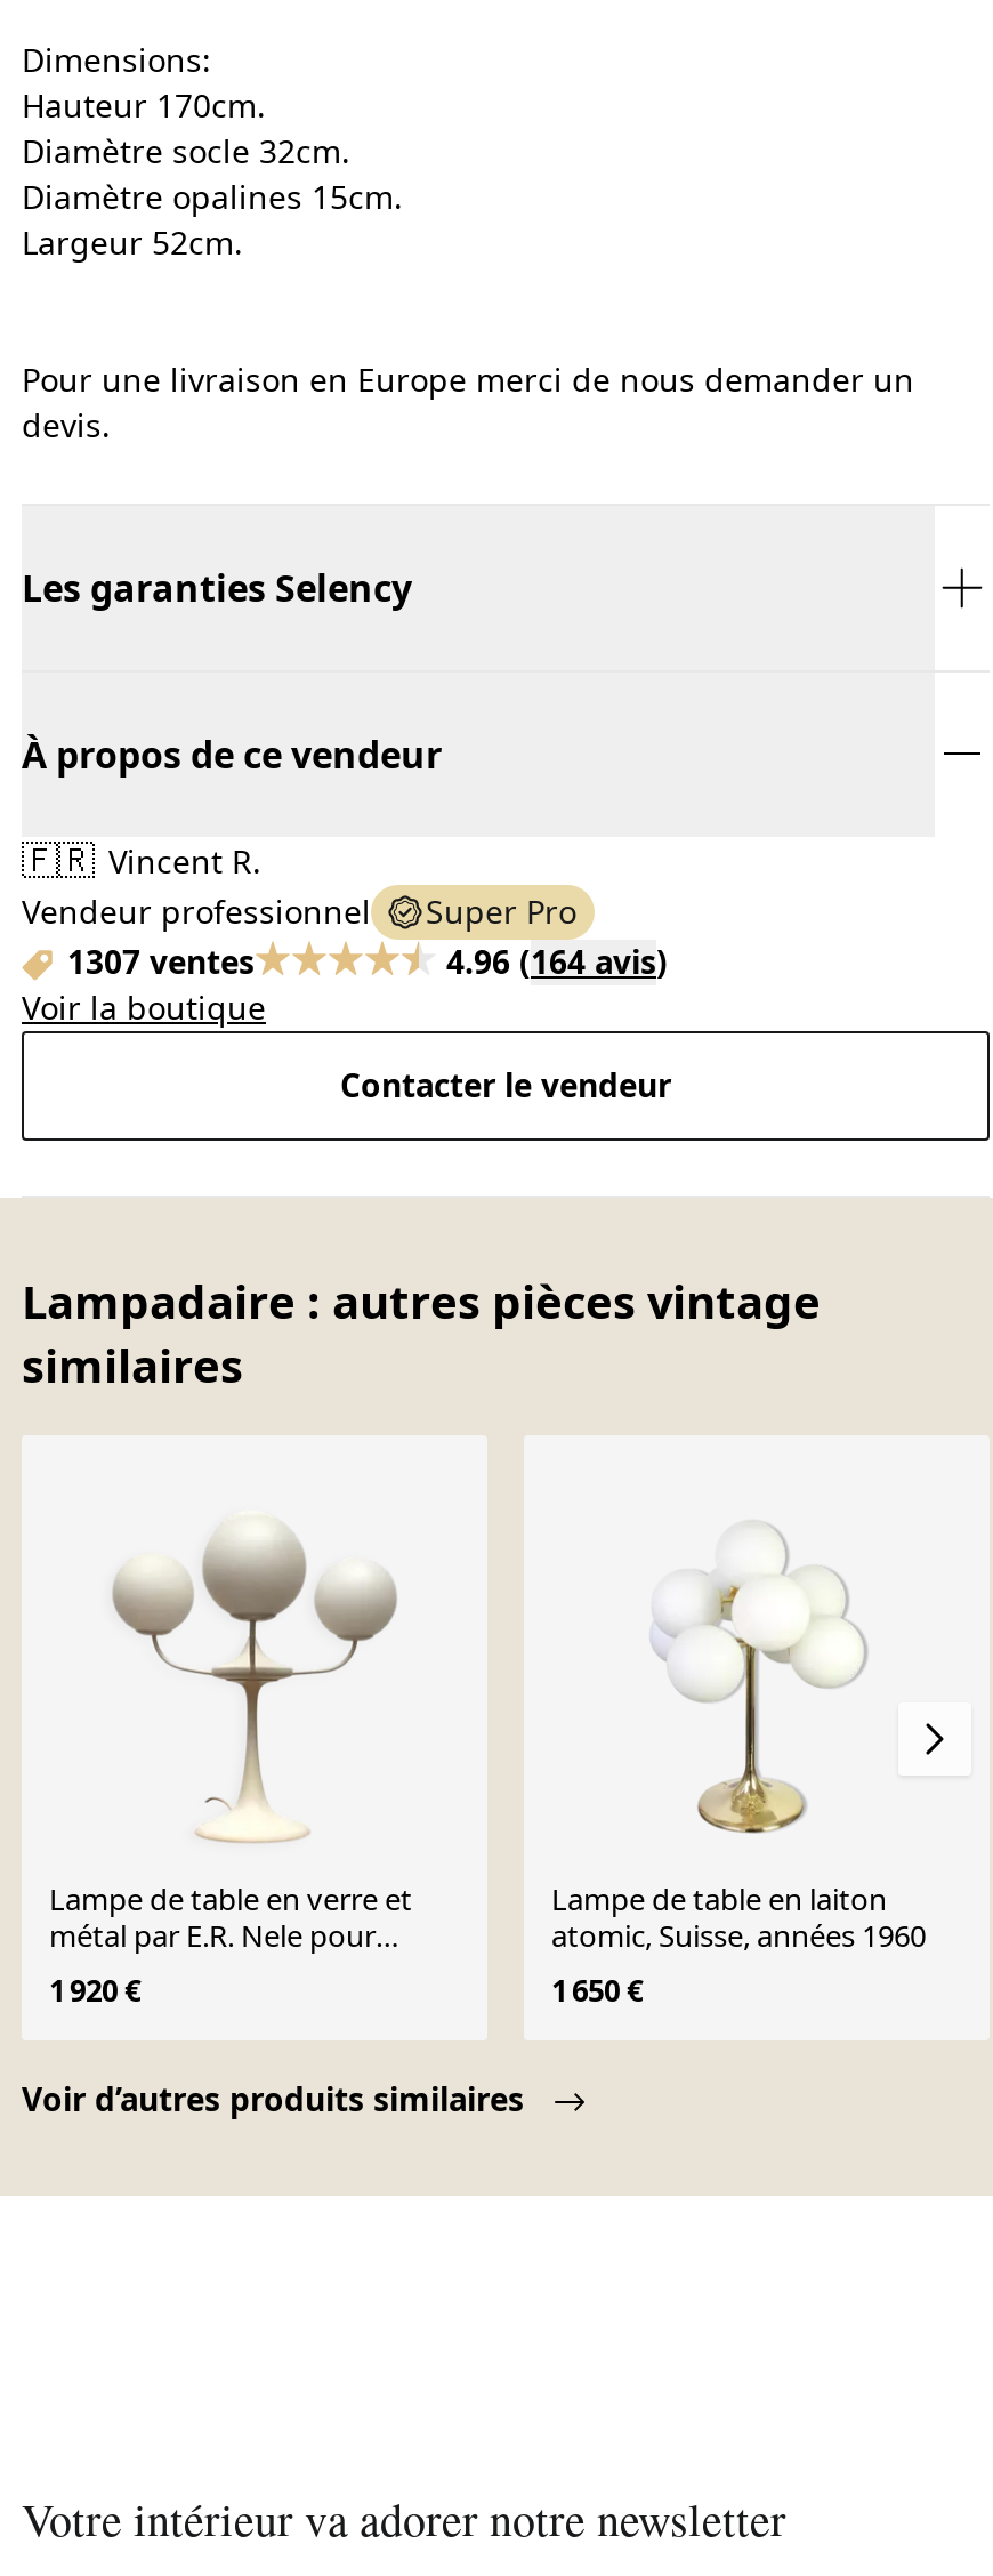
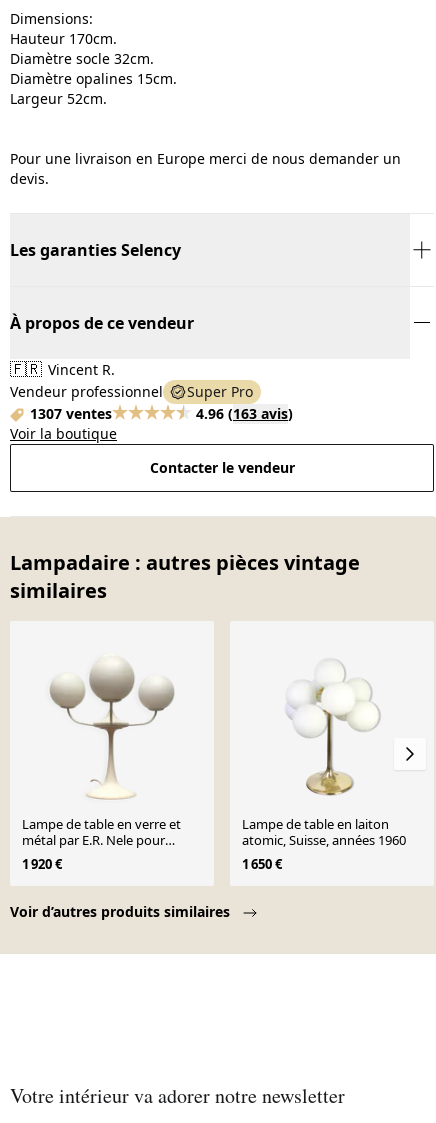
[446,940,668,983] 4.96 (164 avis) -> [196,404,293,423] 4.96 (163 avis)

